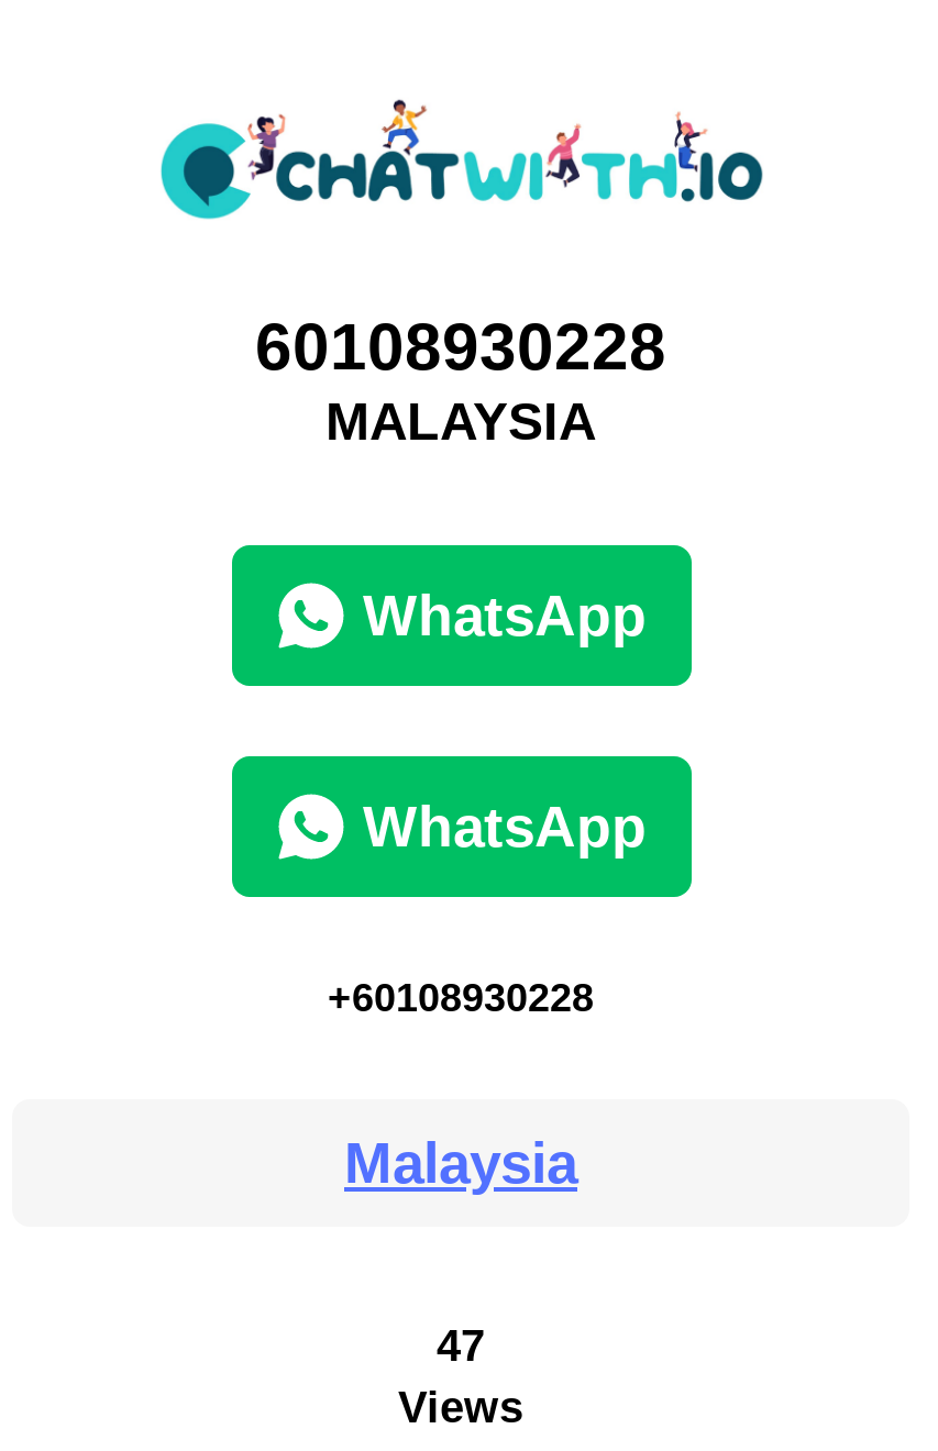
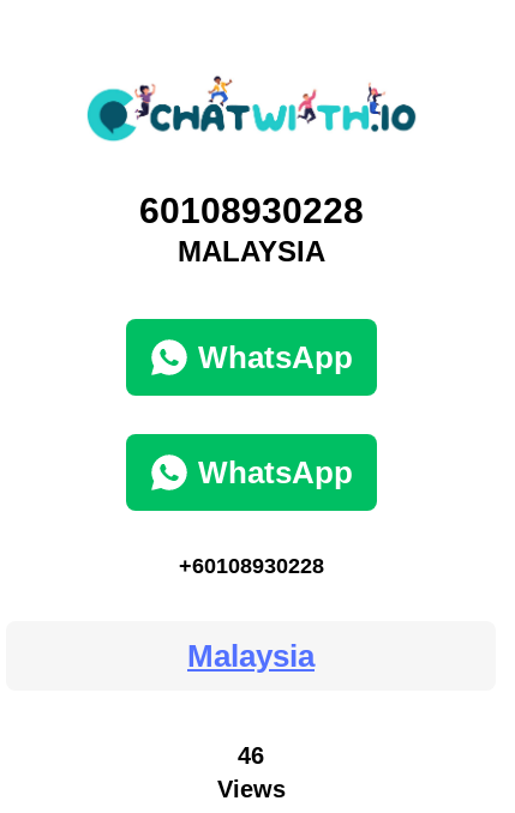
[437,1321,485,1369] 47 -> [238,742,264,768] 46

